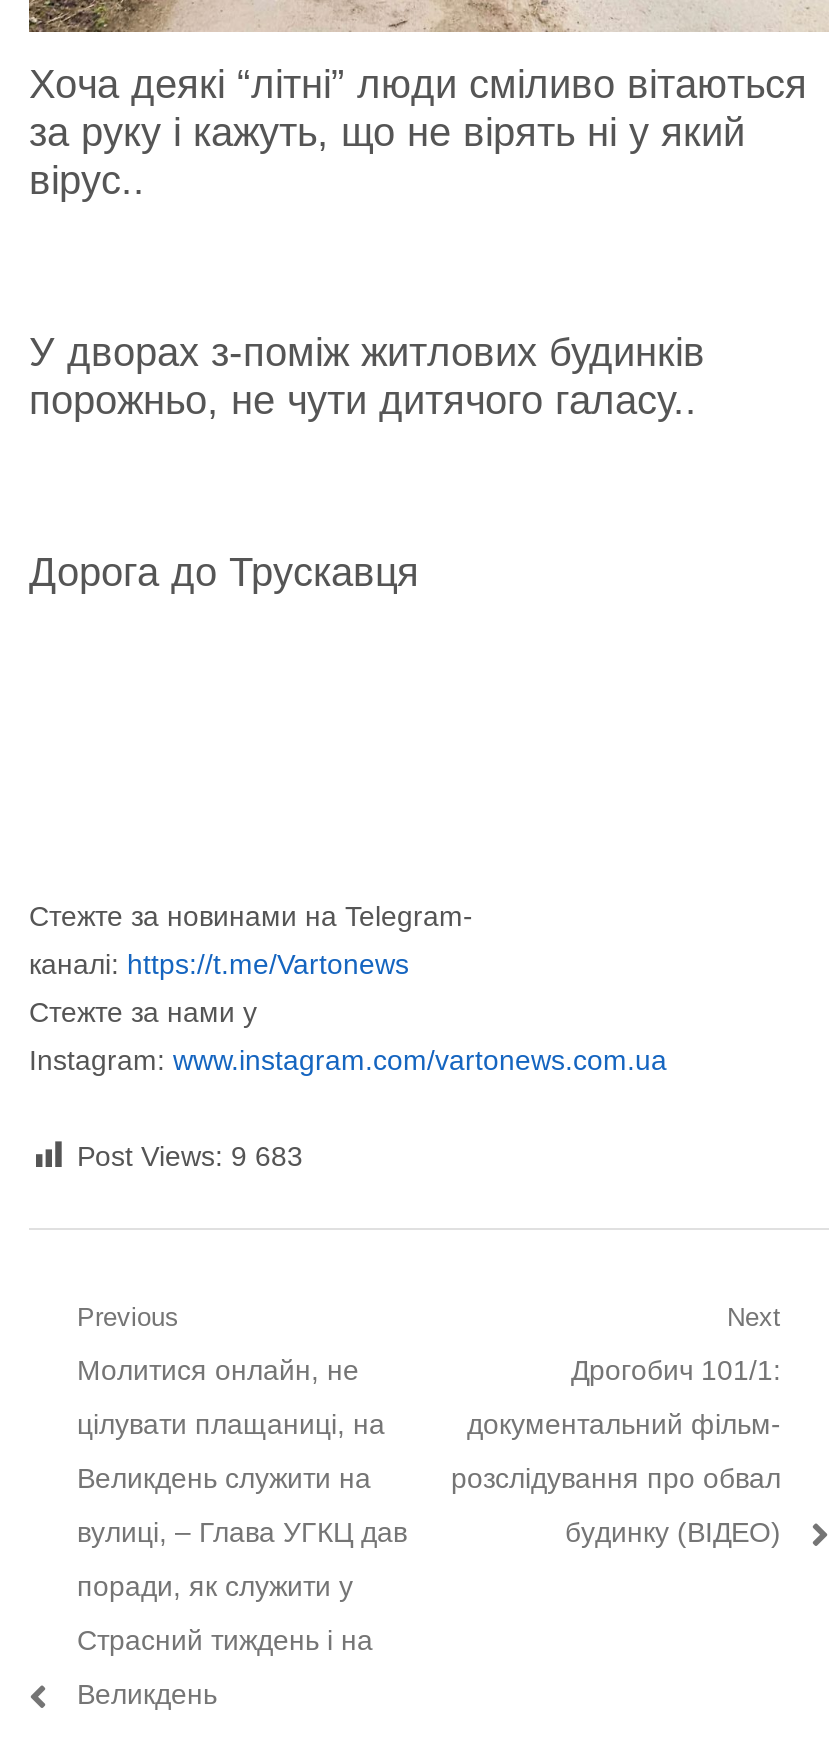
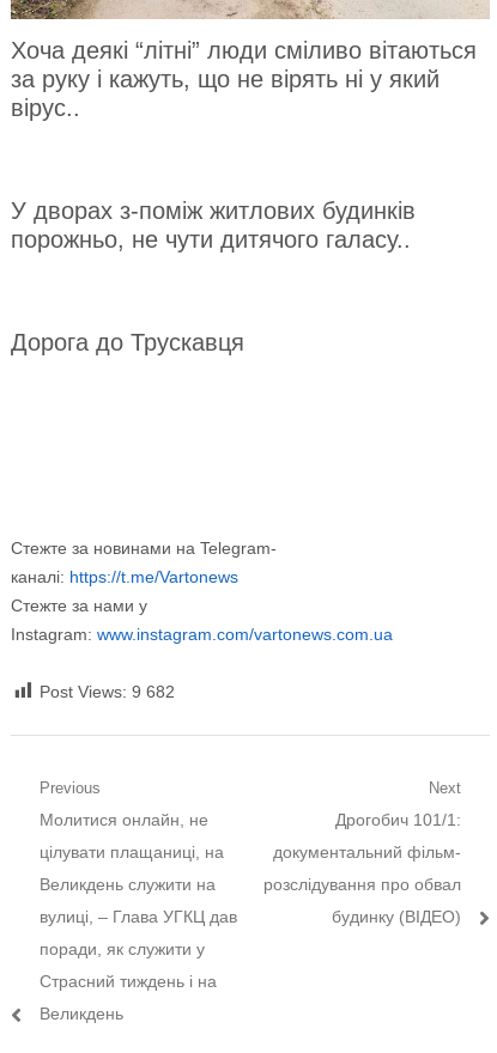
[77,1140,303,1172] Post Views: 9 683 -> [40,682,175,701] Post Views: 9 682

